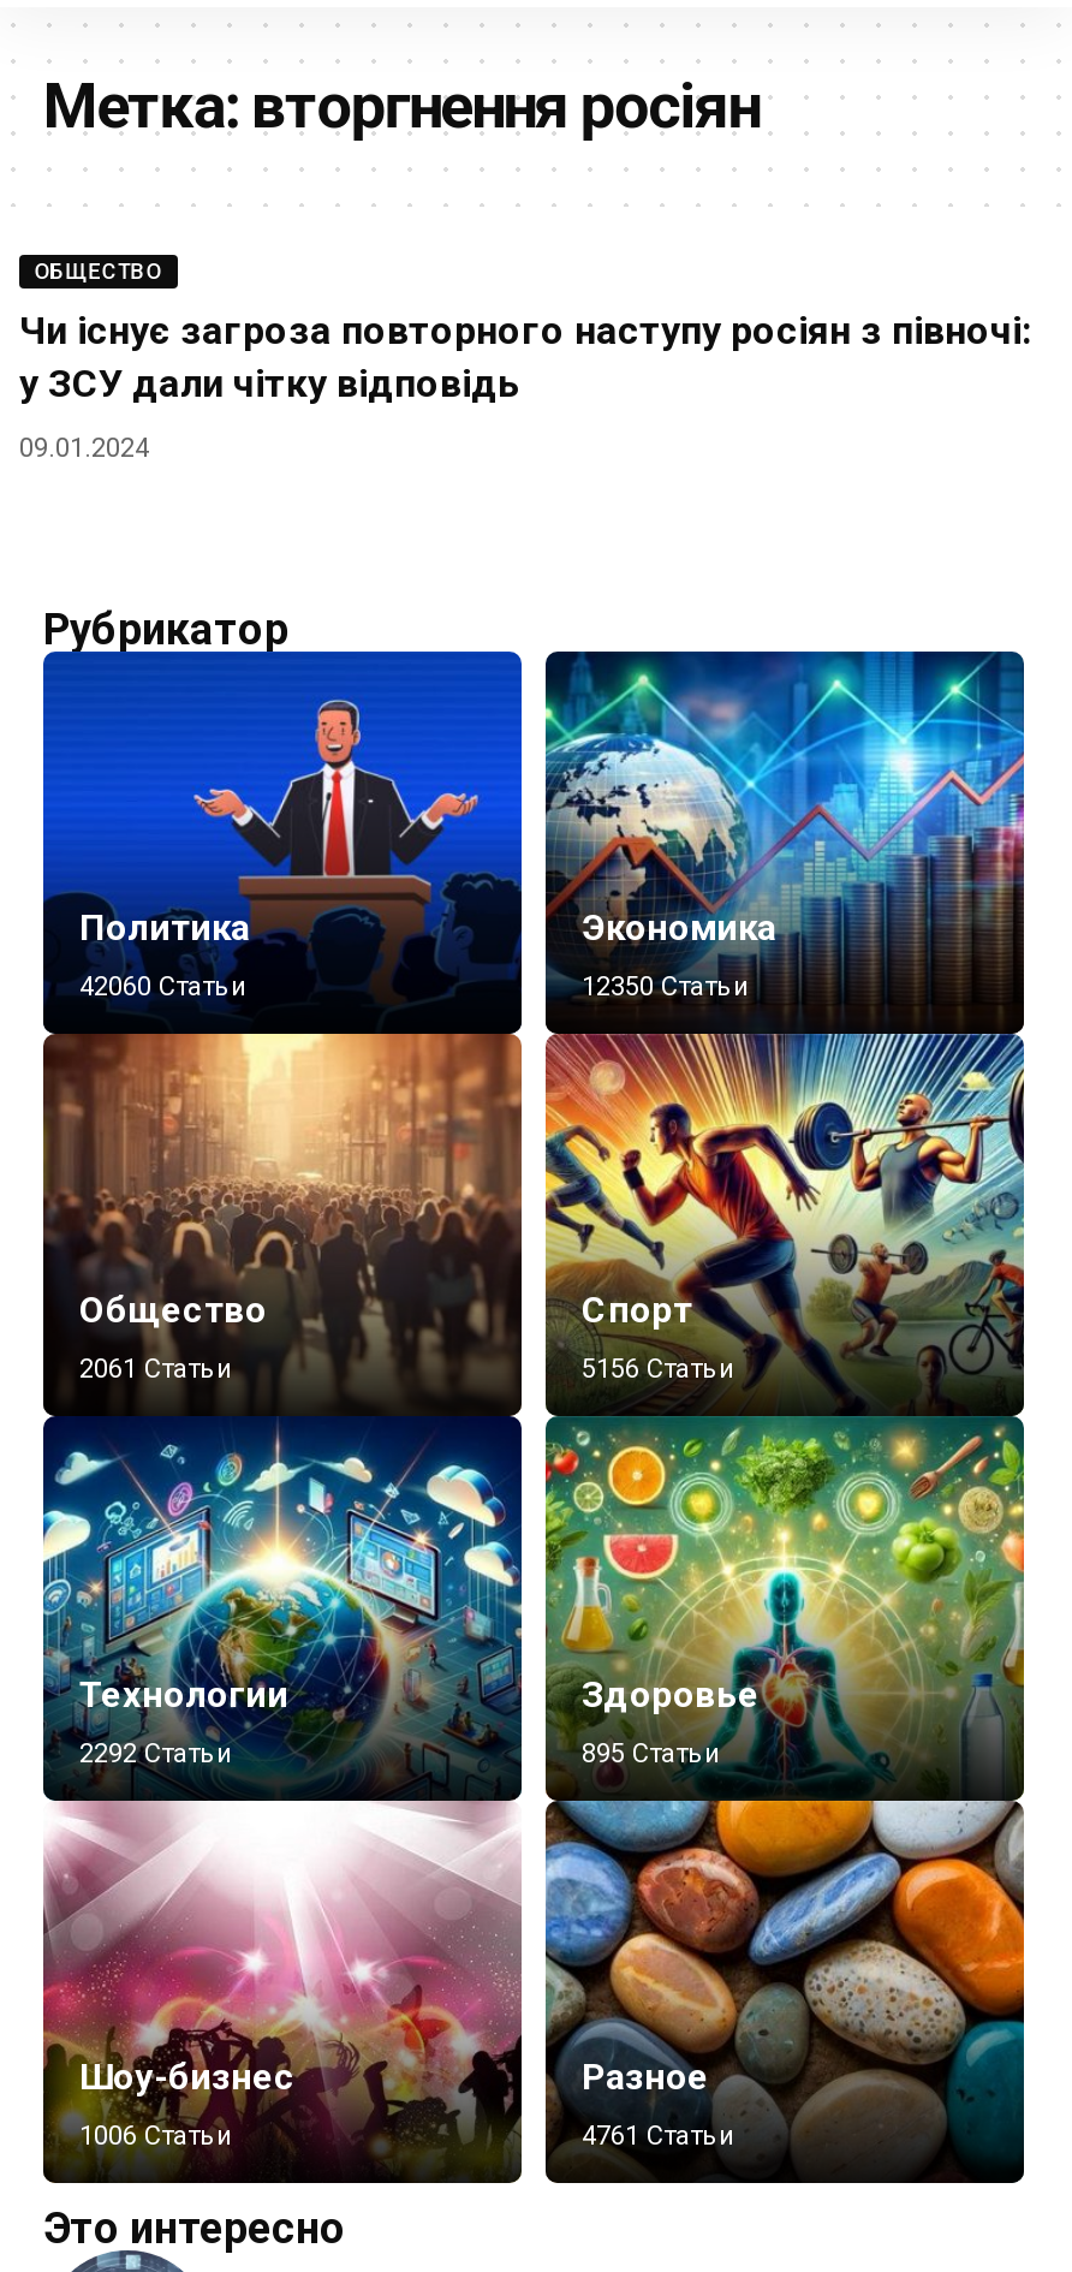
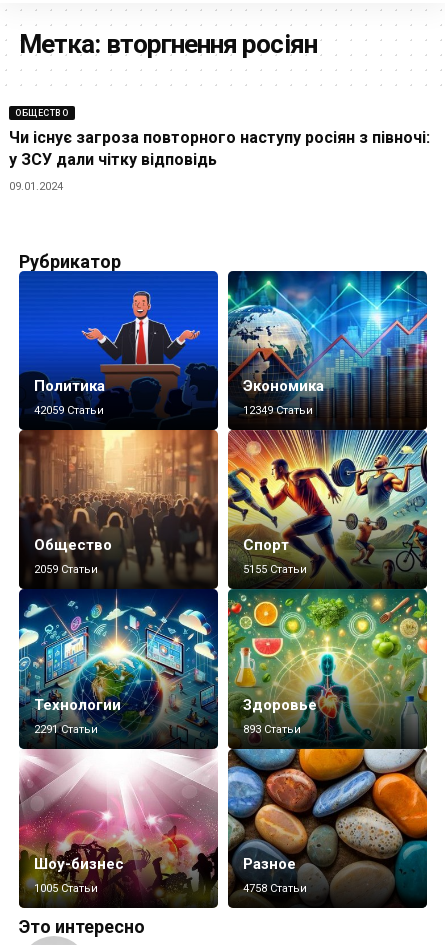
[79,972,248,1003] 42060 Статьи -> [34,404,104,417] 42059 Статьи
[582,972,750,1003] 12350 Статьи -> [243,404,313,417] 12349 Статьи
[79,1355,233,1386] 2061 Статьи -> [34,563,98,576] 2059 Статьи
[582,1355,735,1386] 5156 Статьи -> [243,563,307,576] 5155 Статьи
[79,1737,233,1769] 2292 Статьи -> [34,723,98,736] 2291 Статьи
[582,1737,721,1769] 895 Статьи -> [243,723,301,736] 893 Статьи
[79,2120,233,2151] 1006 Статьи -> [34,882,98,895] 1005 Статьи
[582,2120,735,2151] 4761 Статьи -> [243,882,307,895] 4758 Статьи

